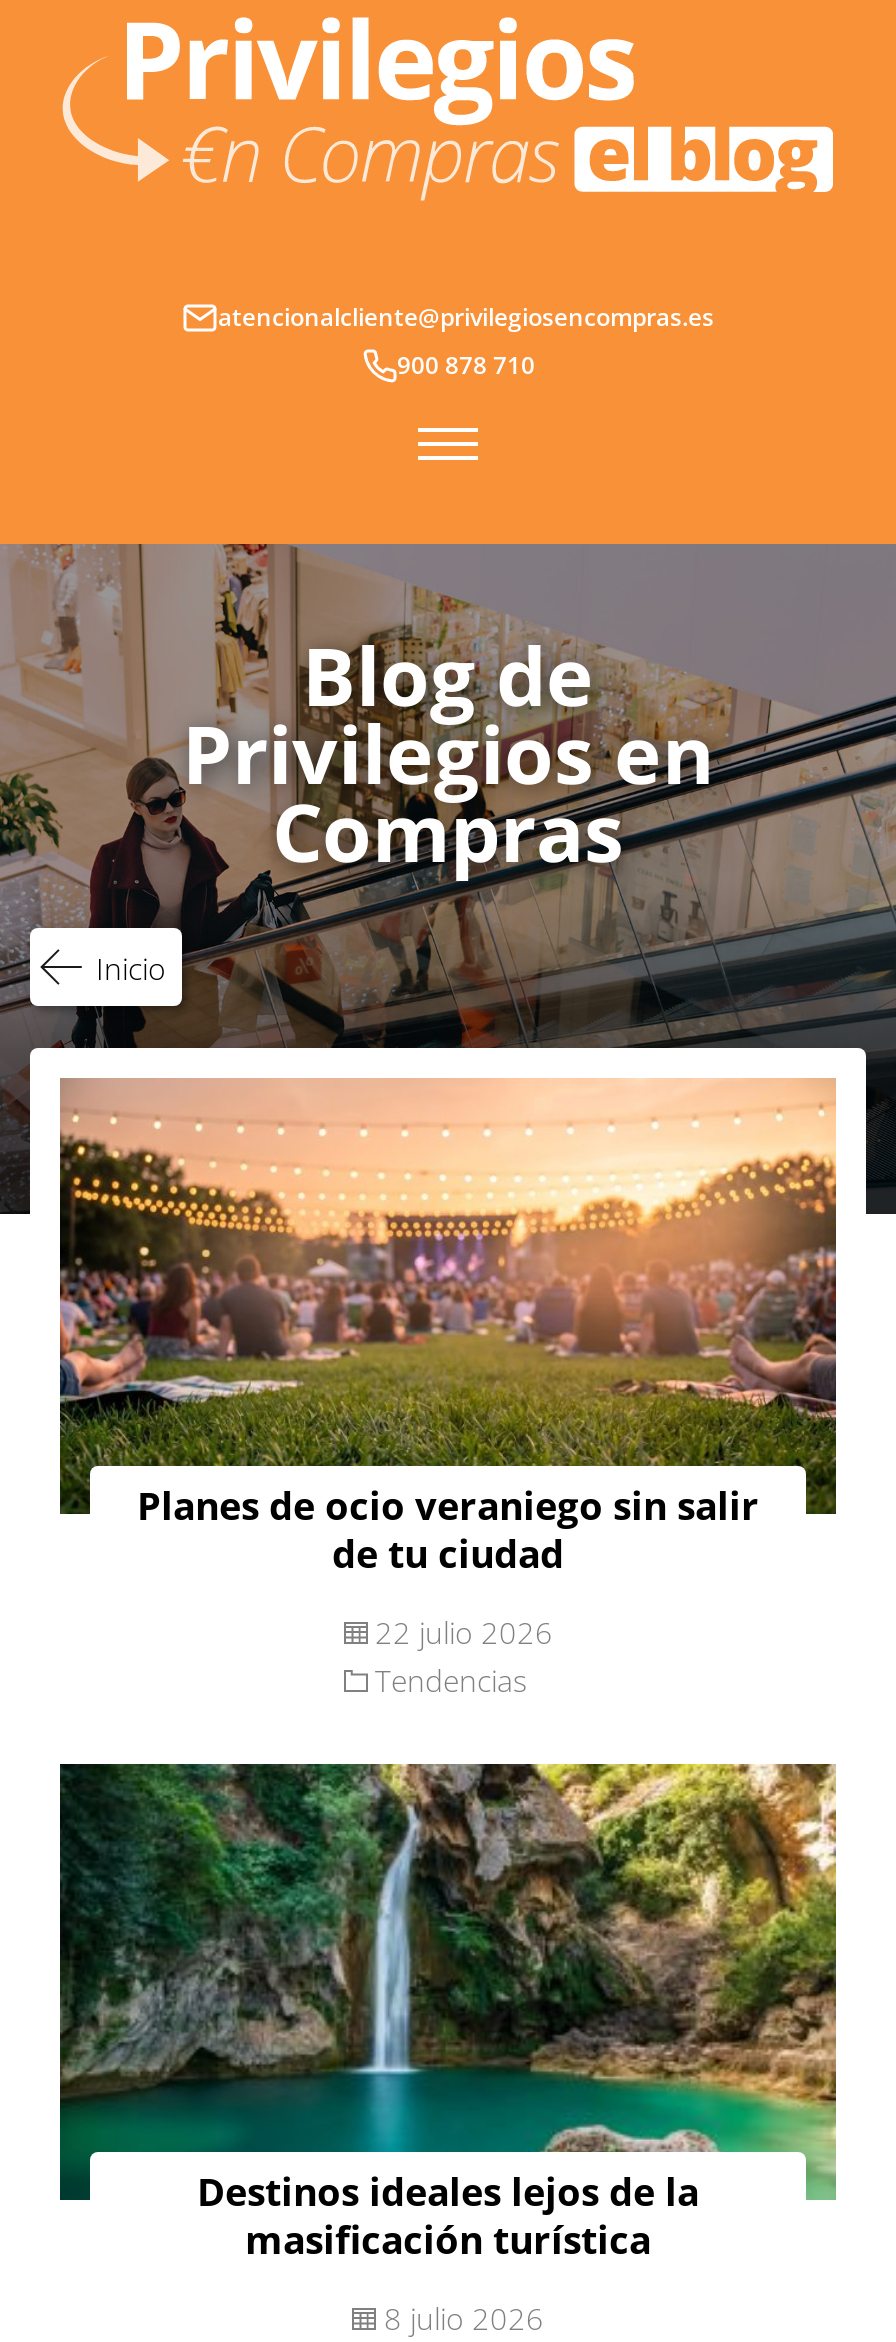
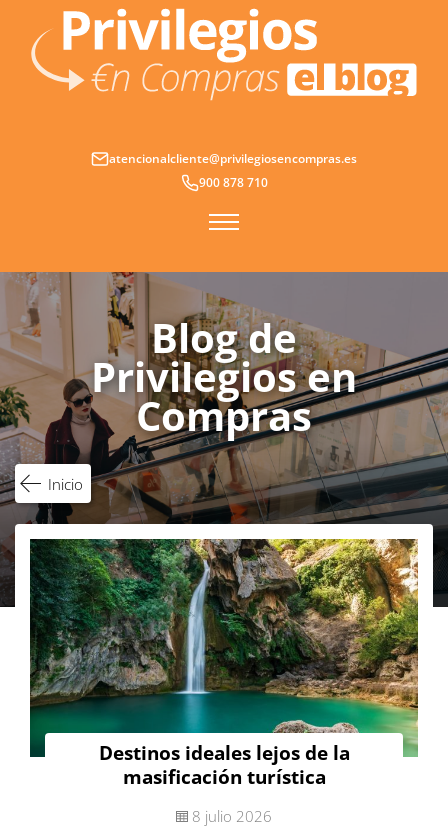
[58,1078,838,1700] [image] | Planes de ocio veraniego sin salir | de tu ciudad | 22 julio 2026 | Tendencias -> none

